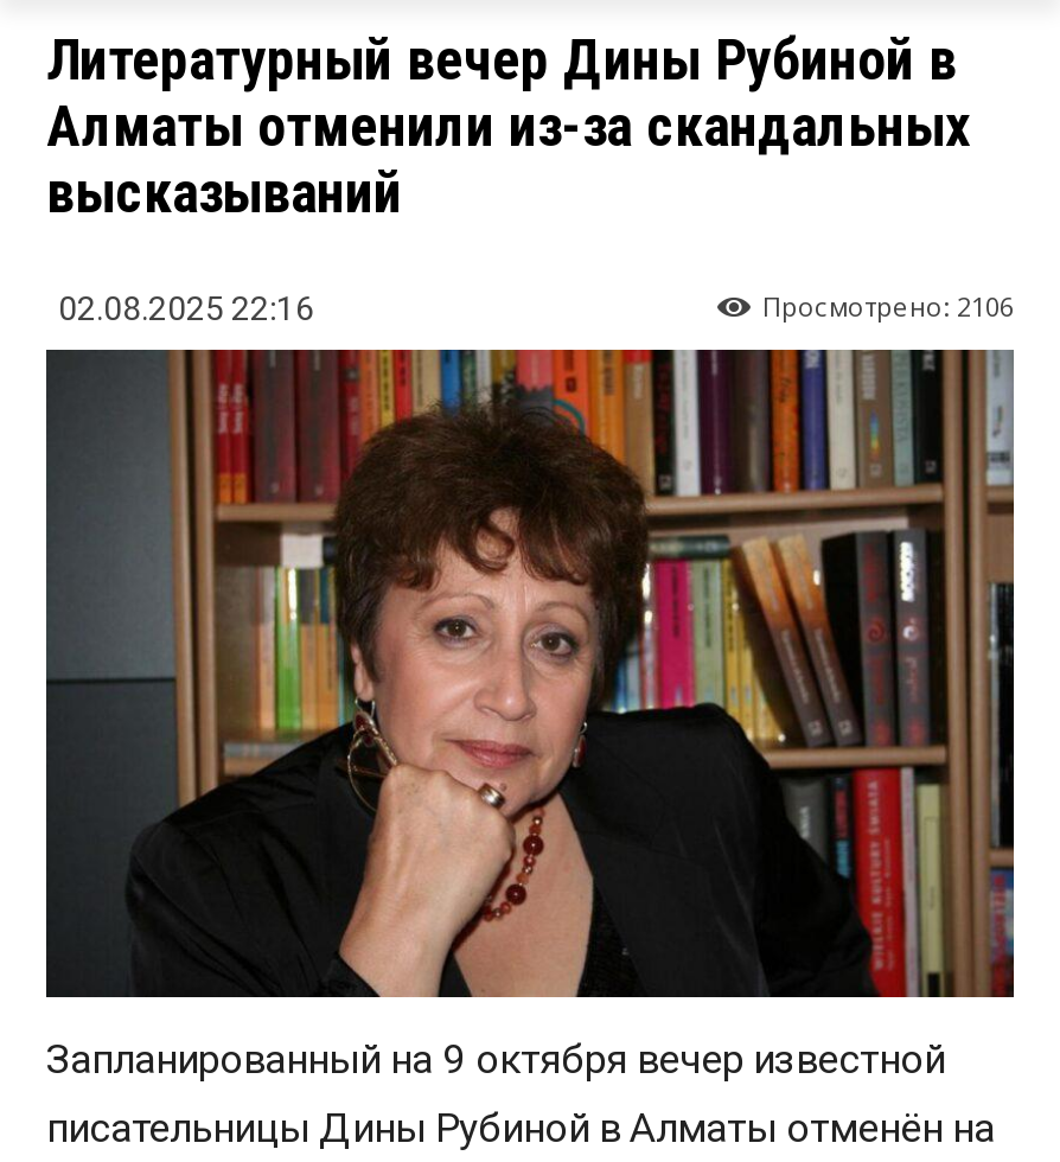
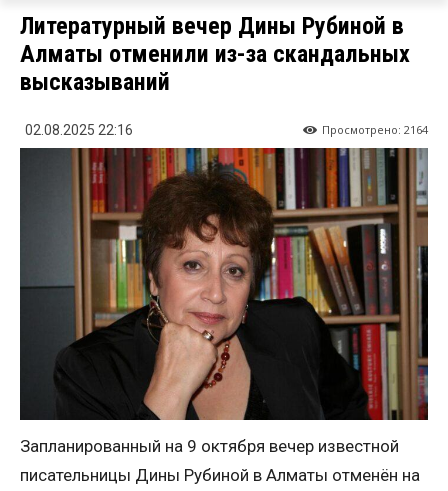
[762,288,1014,324] Просмотрено: 2106 -> [322,122,428,137] Просмотрено: 2164

